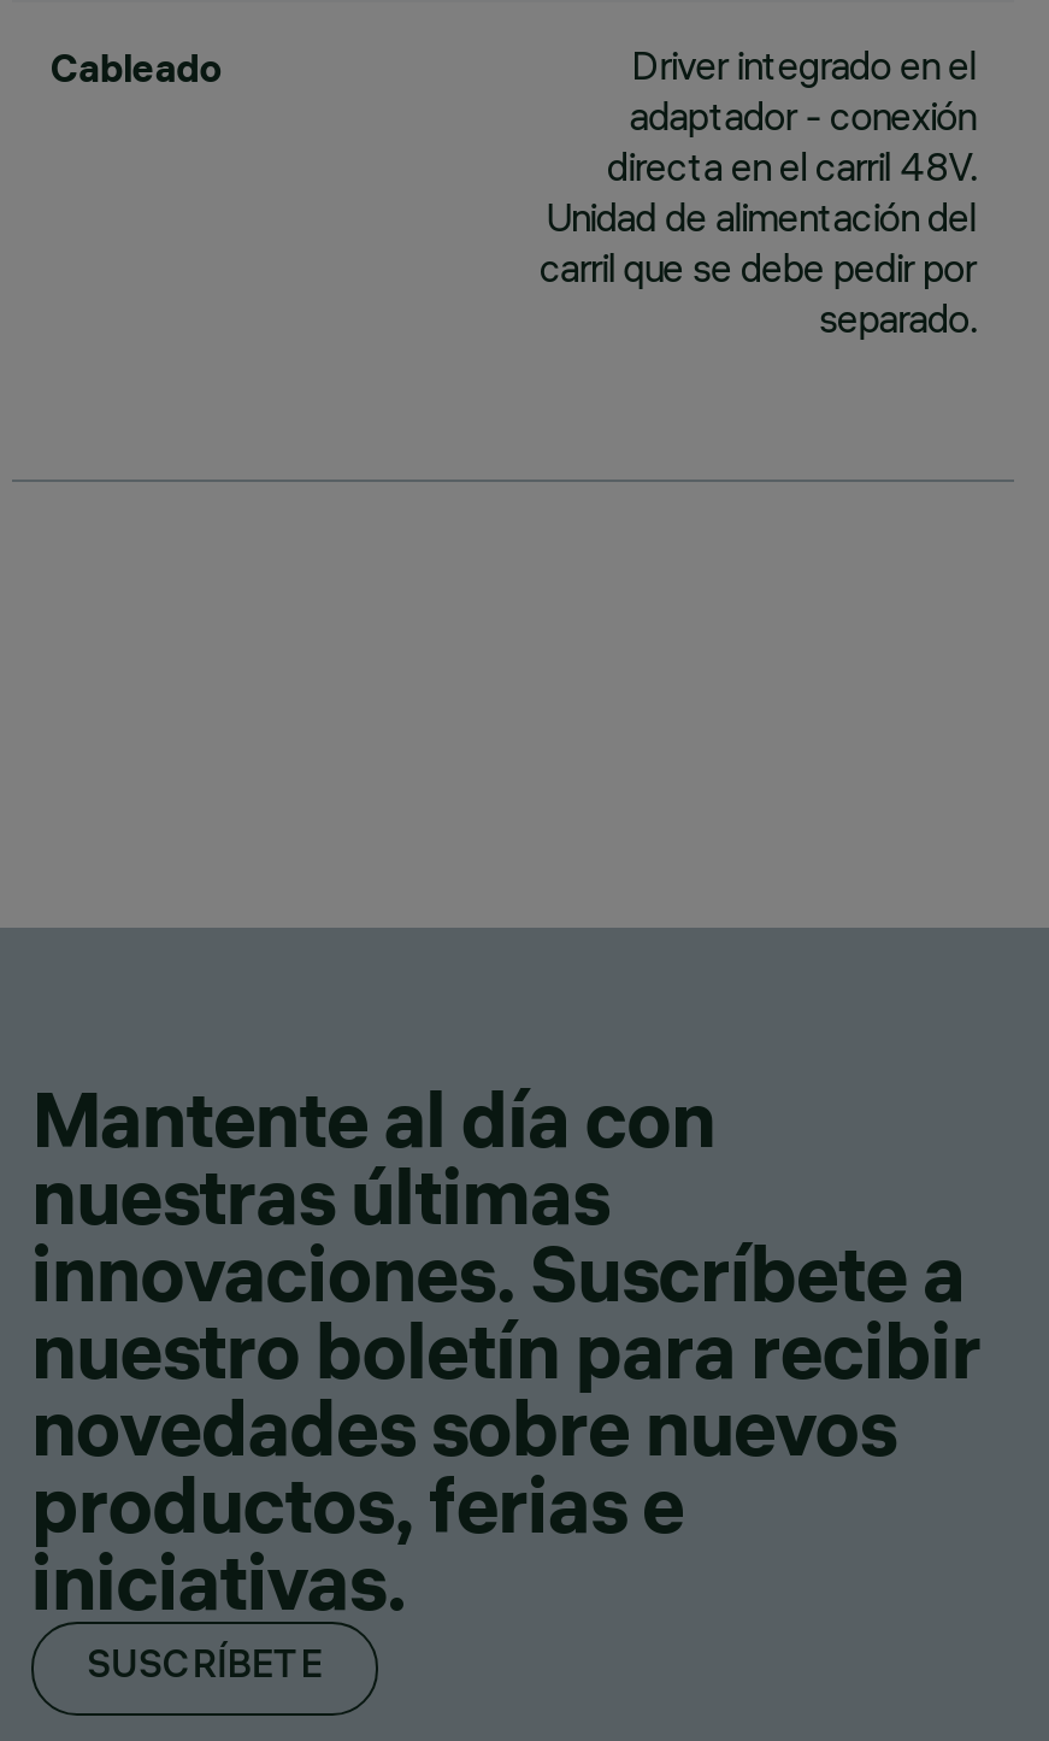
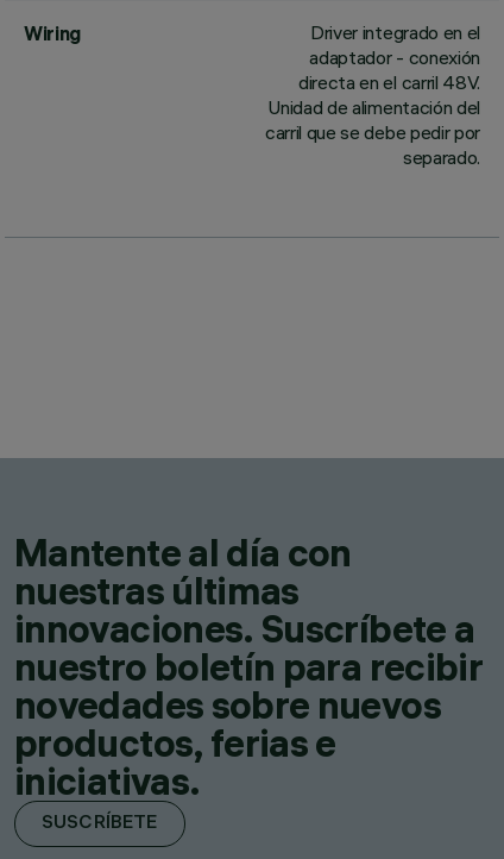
[51,43,223,92] Cableado -> [24,21,81,45] Wiring

